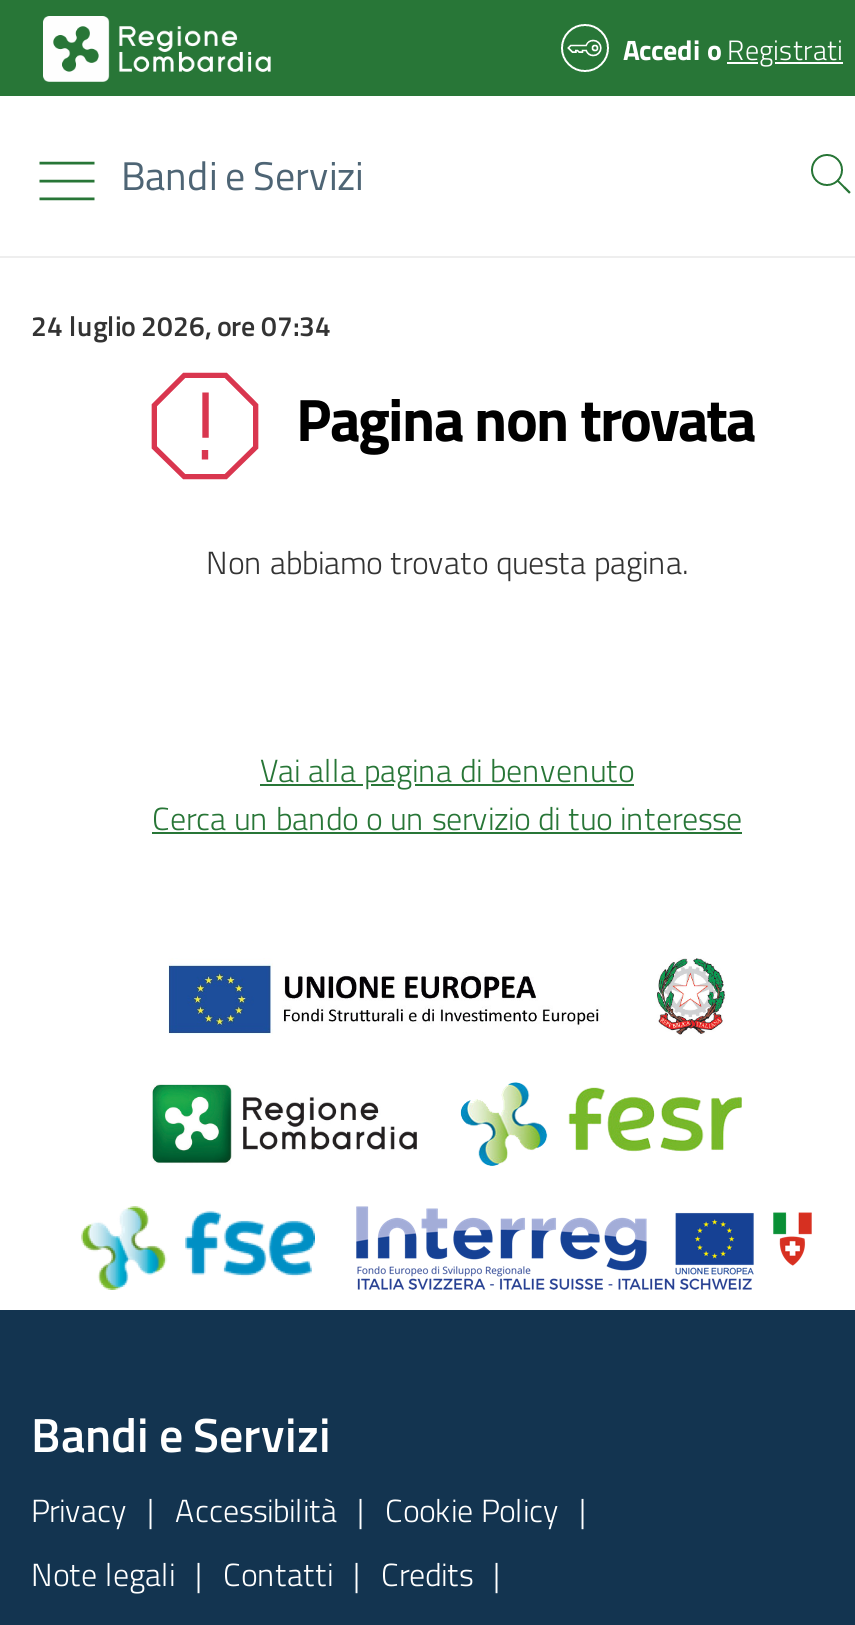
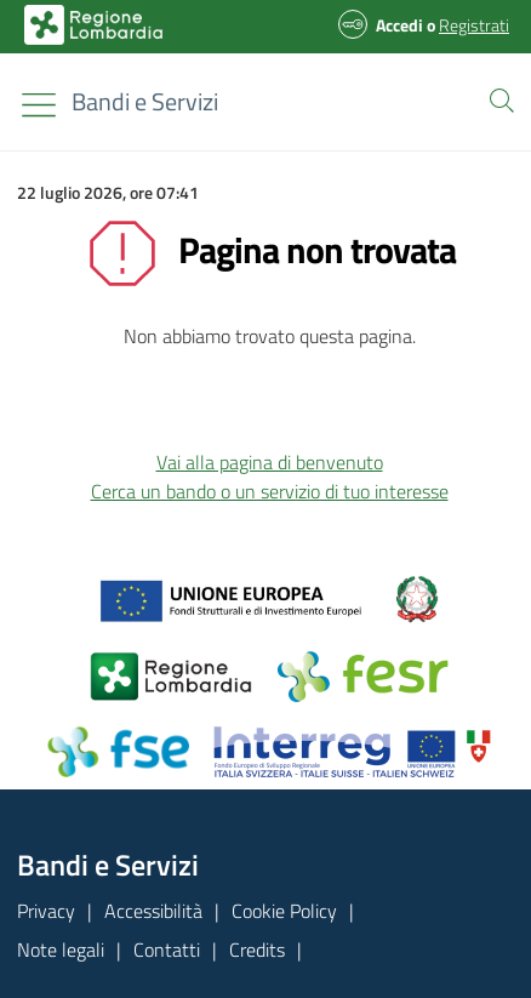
[31,304,331,346] 24 luglio 2026, ore 07:34 -> [17,179,199,205] 22 luglio 2026, ore 07:41

